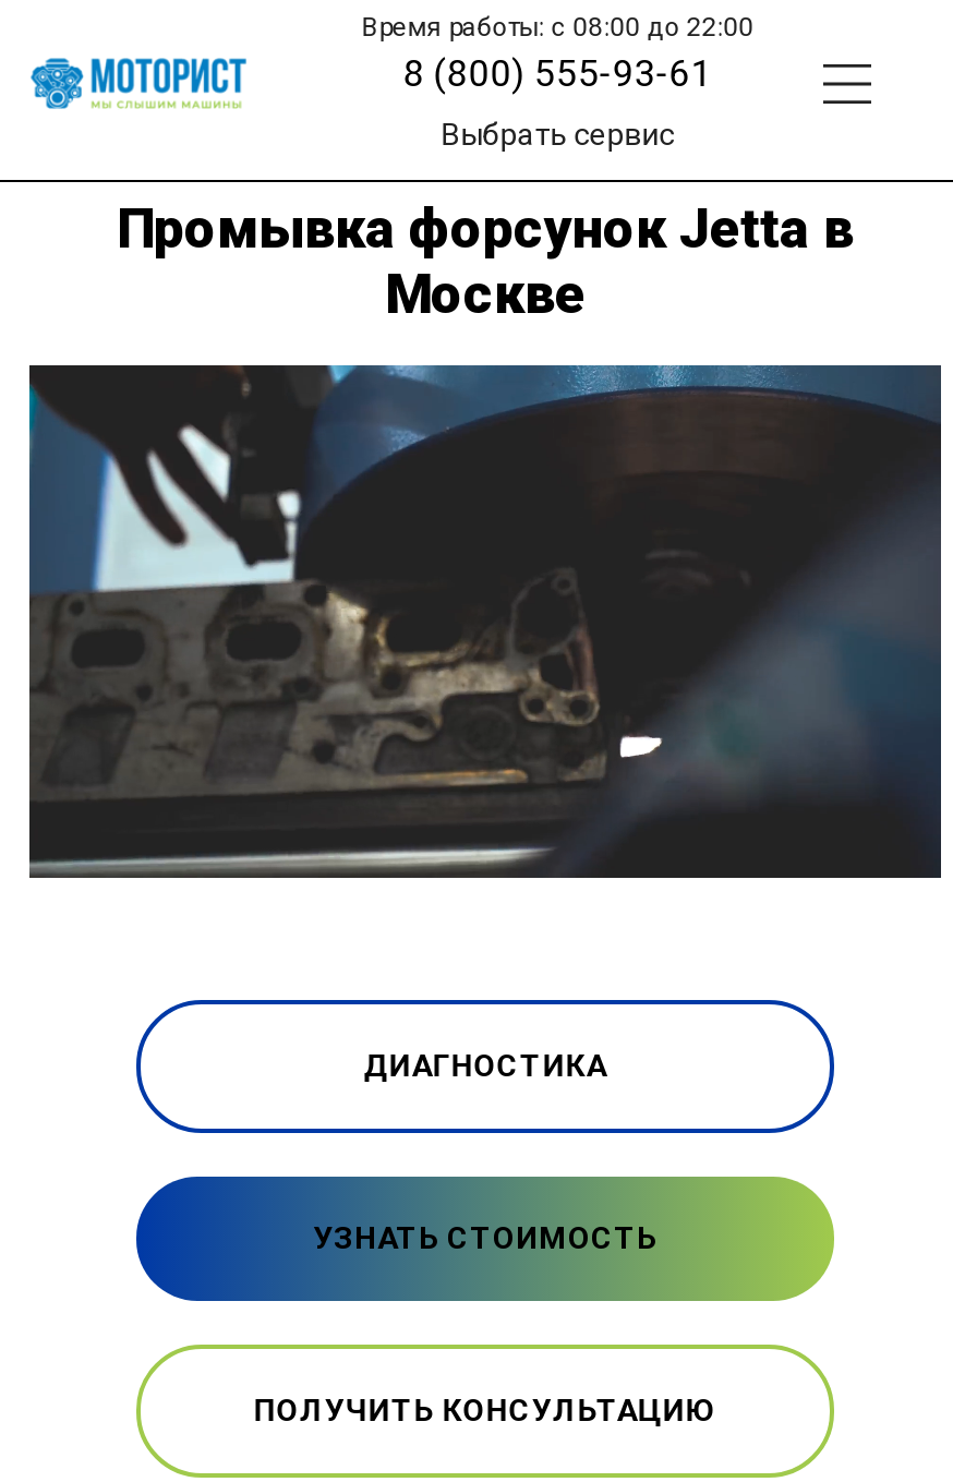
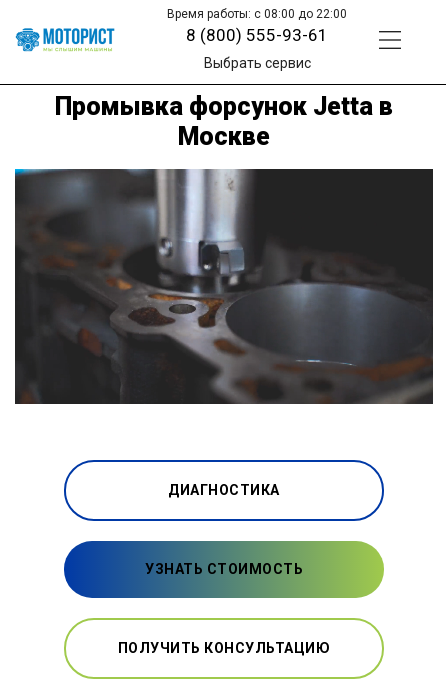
[27,363,941,876] [image] -> [14,168,433,404] [image]

